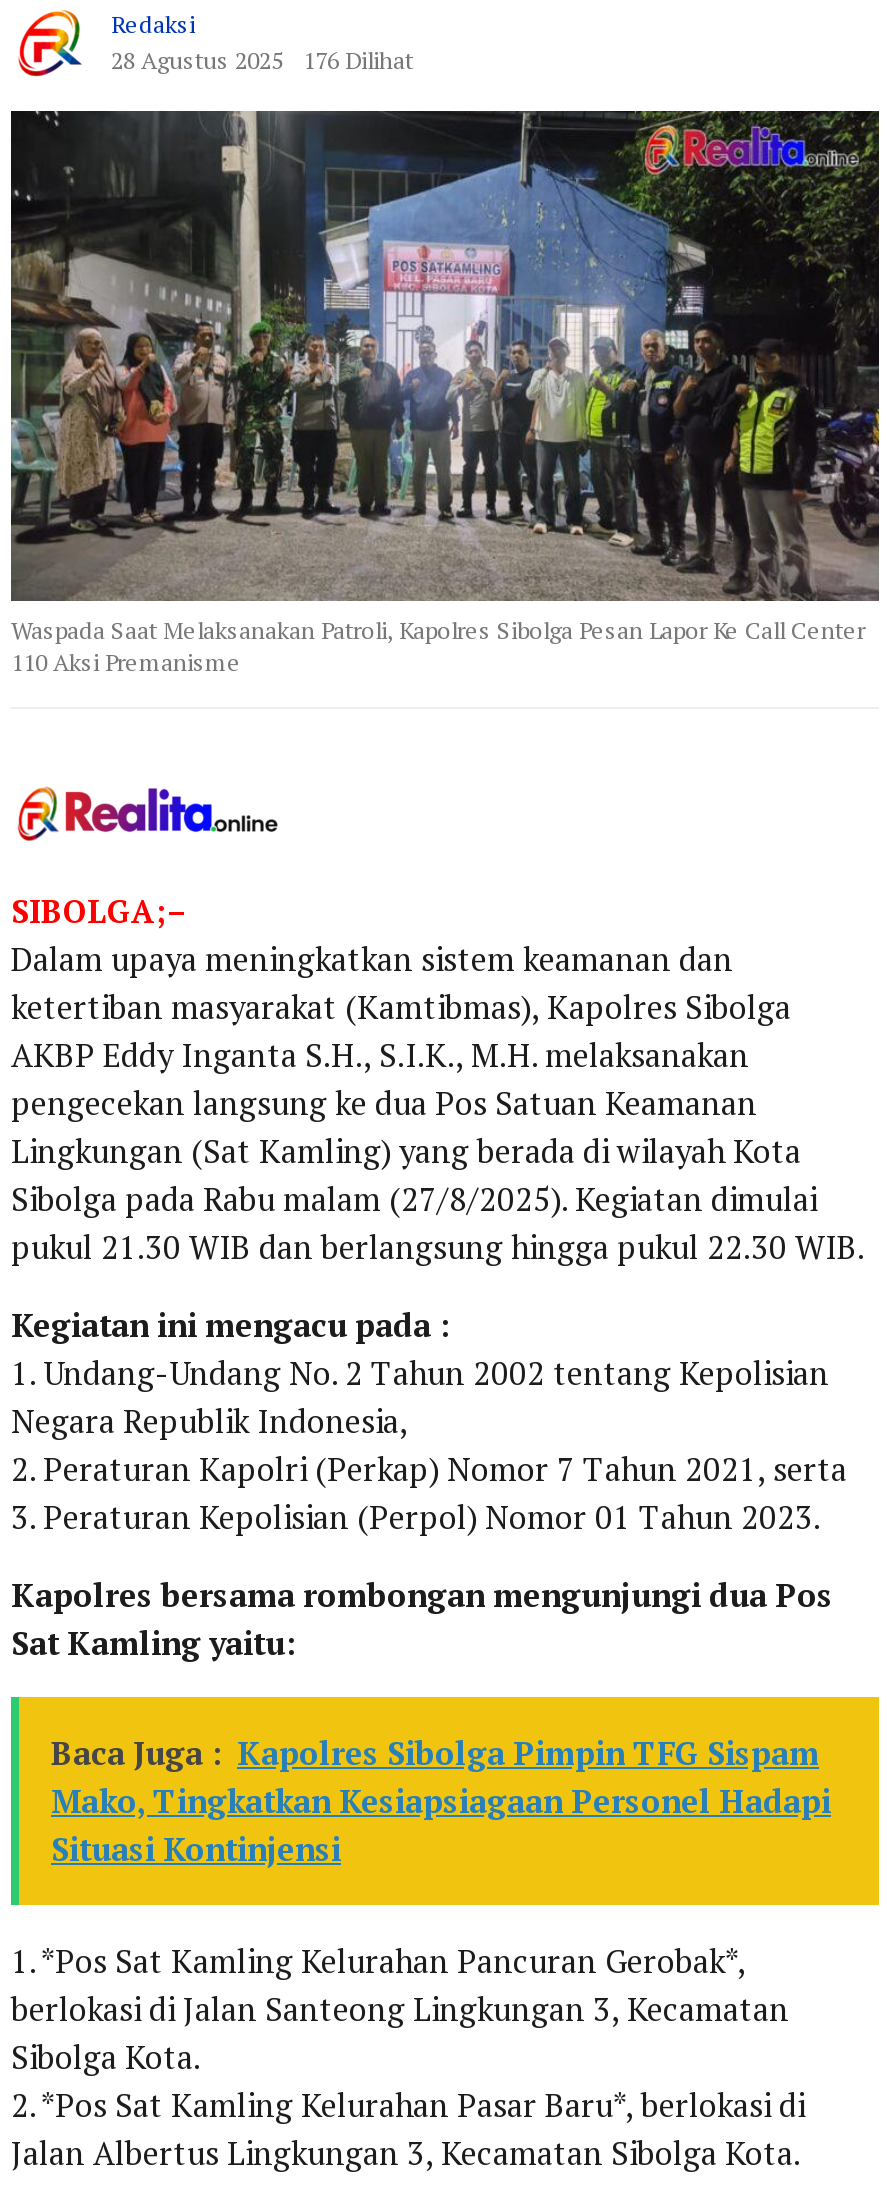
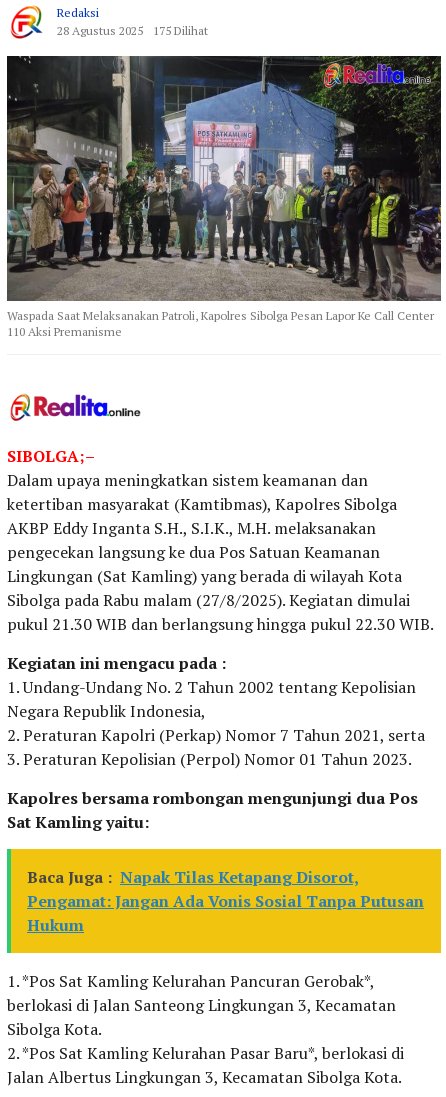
[111,46,413,76] 28 Agustus 2025 176 Dilihat -> [57,23,208,38] 28 Agustus 2025 175 Dilihat
[51,1732,831,1872] Baca Juga : Kapolres Sibolga Pimpin TFG Sispam | Mako, Tingkatkan Kesiapsiagaan Personel Hadapi | Situasi Kontinjensi -> [27,866,424,936] Baca Juga : Napak Tilas Ketapang Disorot, | Pengamat: Jangan Ada Vonis Sosial Tanpa Putusan | Hukum

